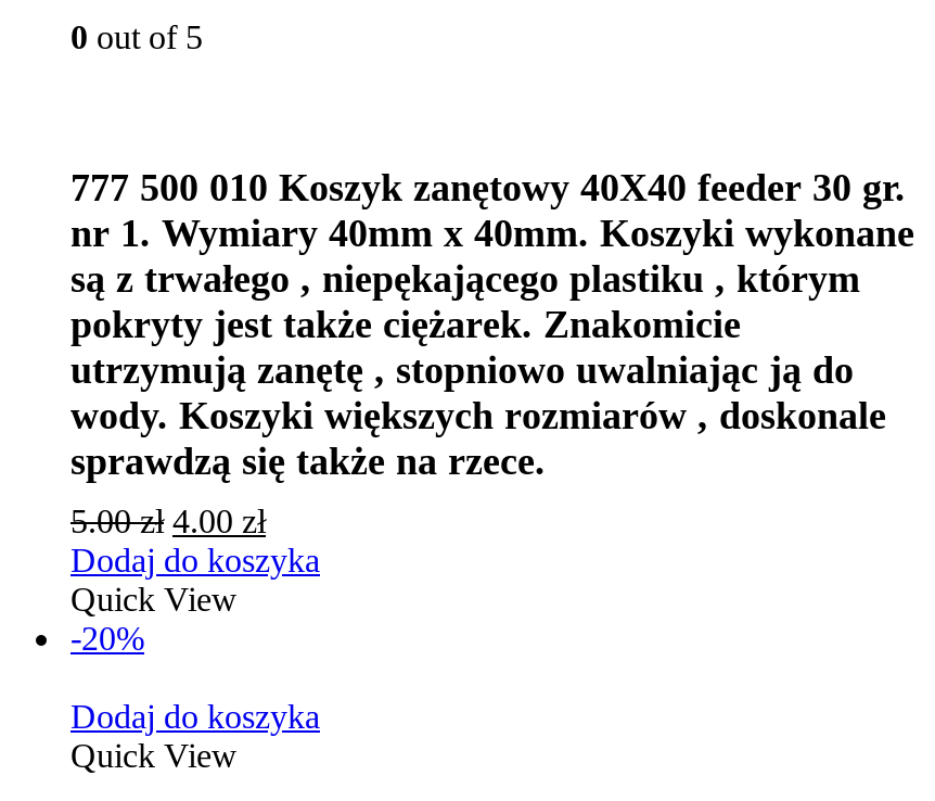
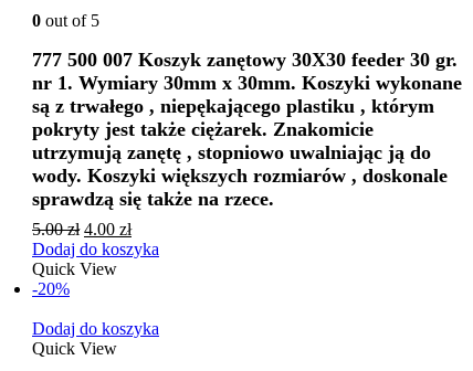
[71,167,906,210] 777 500 010 Koszyk zanętowy 40X40 feeder 30 gr. -> [32,48,458,70] 777 500 007 Koszyk zanętowy 30X30 feeder 30 gr.
[71,212,914,256] nr 1. Wymiary 40mm x 40mm. Koszyki wykonane -> [32,72,462,94] nr 1. Wymiary 30mm x 30mm. Koszyki wykonane

